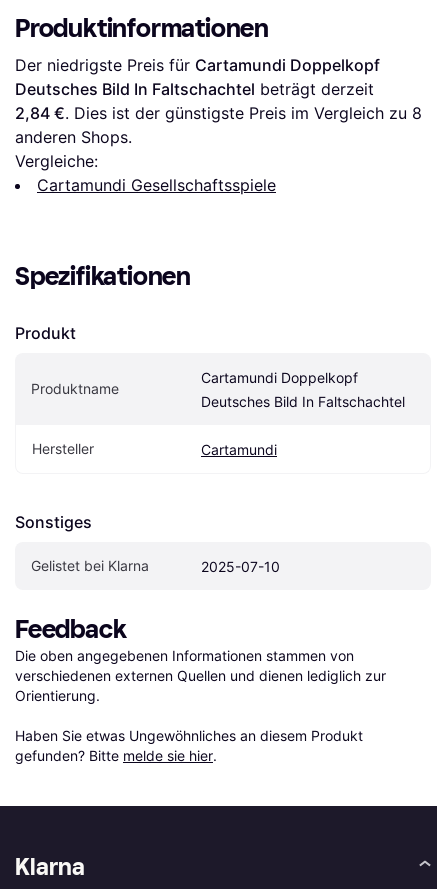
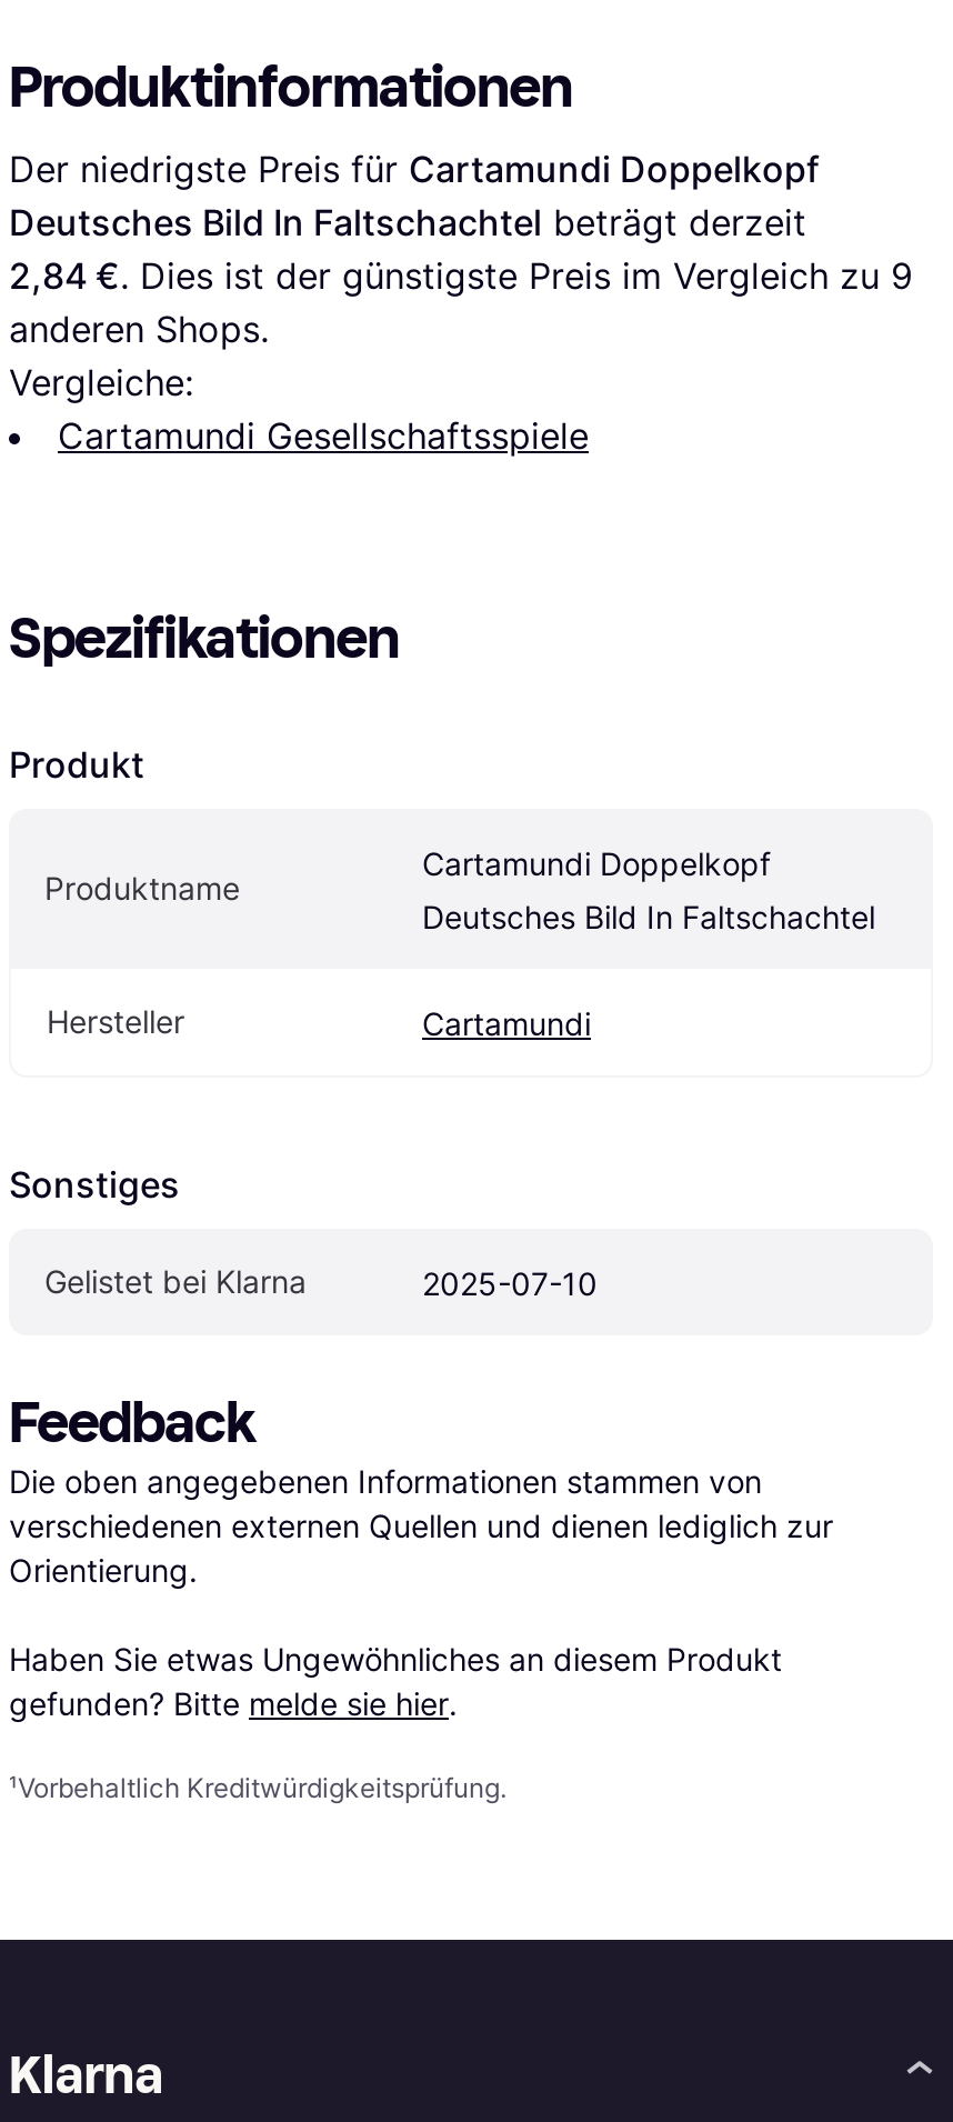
[15,103,422,123] 2,84 €. Dies ist der günstigste Preis im Vergleich zu 8 -> [9,253,913,298] 2,84 €. Dies ist der günstigste Preis im Vergleich zu 9
none -> [9,1771,506,1804] ¹Vorbehaltlich Kreditwürdigkeitsprüfung.

